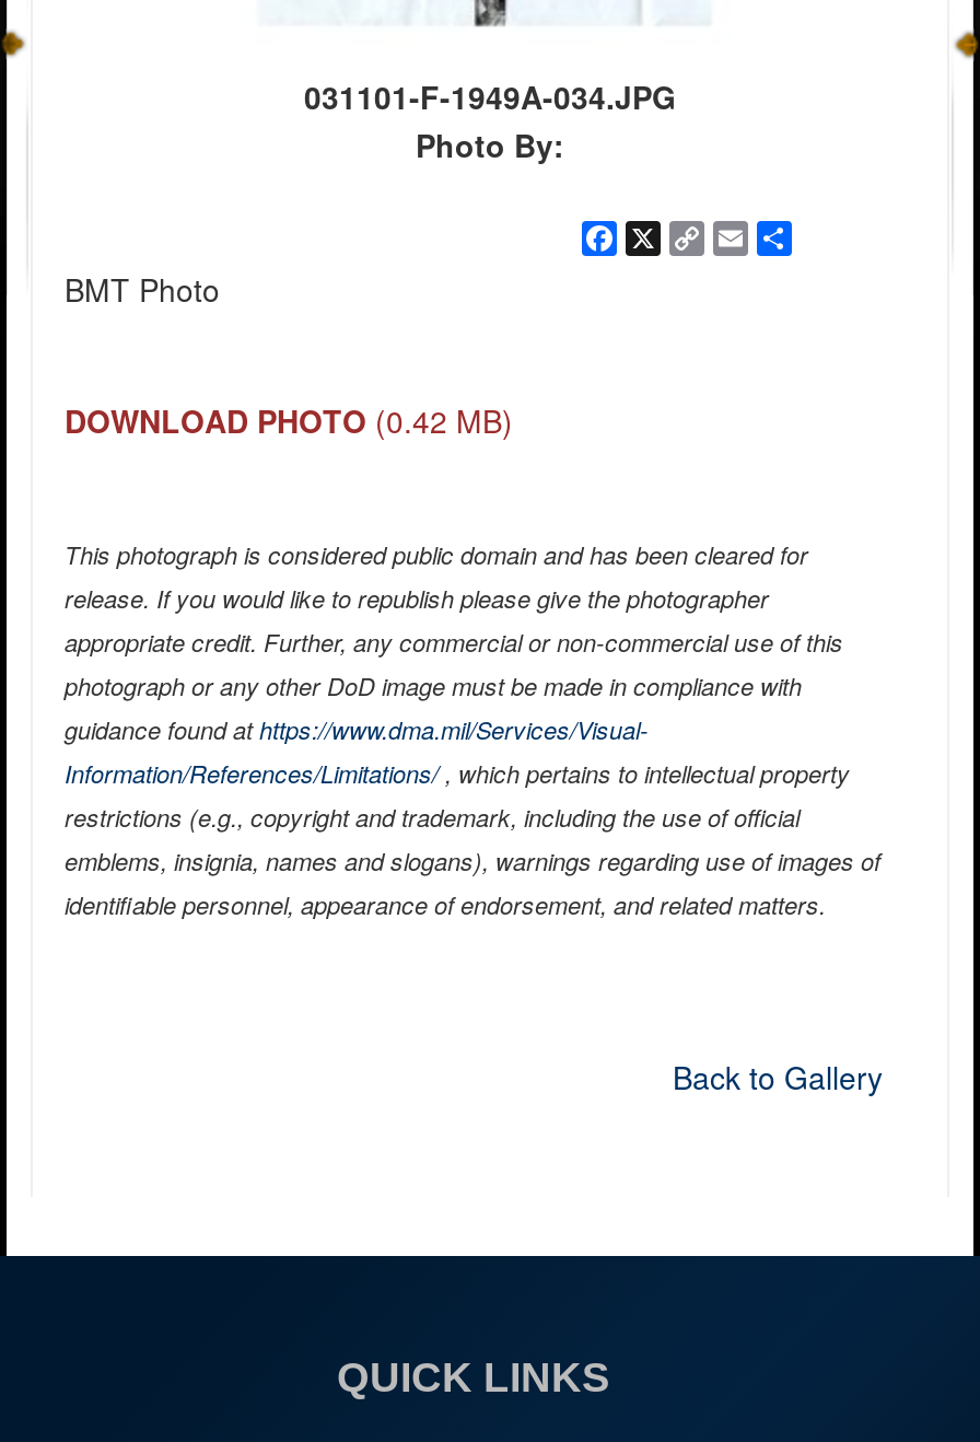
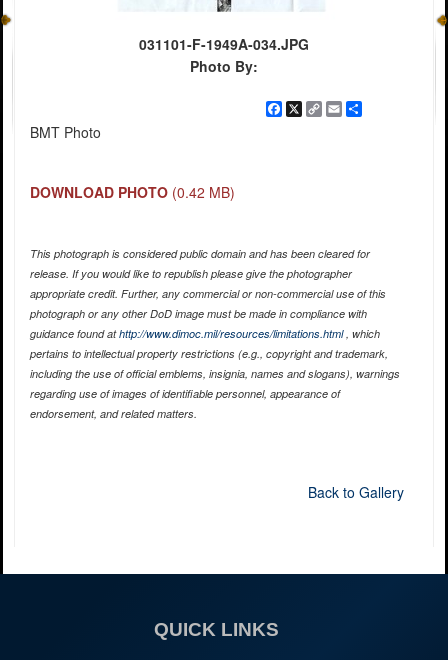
[65,714,880,922] guidance found athttps://www.dma.mil/Services/Visual- | Information/References/Limitations/, which pertains to intellectual property | restrictions (e.g., copyright and trademark, including the use of official | emblems, insignia, names and slogans), warnings regarding use of images of | identifiable personnel, appearance of endorsement, and related matters. -> [29,326,399,421] guidance found athttp://www.dimoc.mil/resources/limitations.html, which | pertains to intellectual property restrictions (e.g., copyright and trademark, | including the use of official emblems, insignia, names and slogans), warnings | regarding use of images of identifiable personnel, appearance of | endorsement, and related matters.

